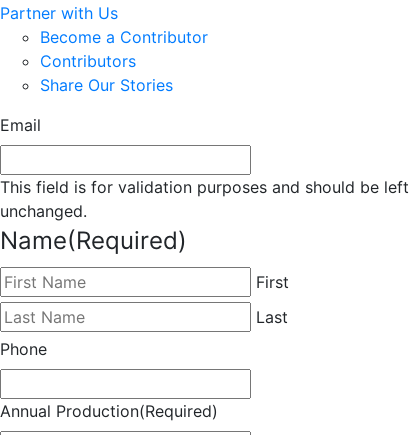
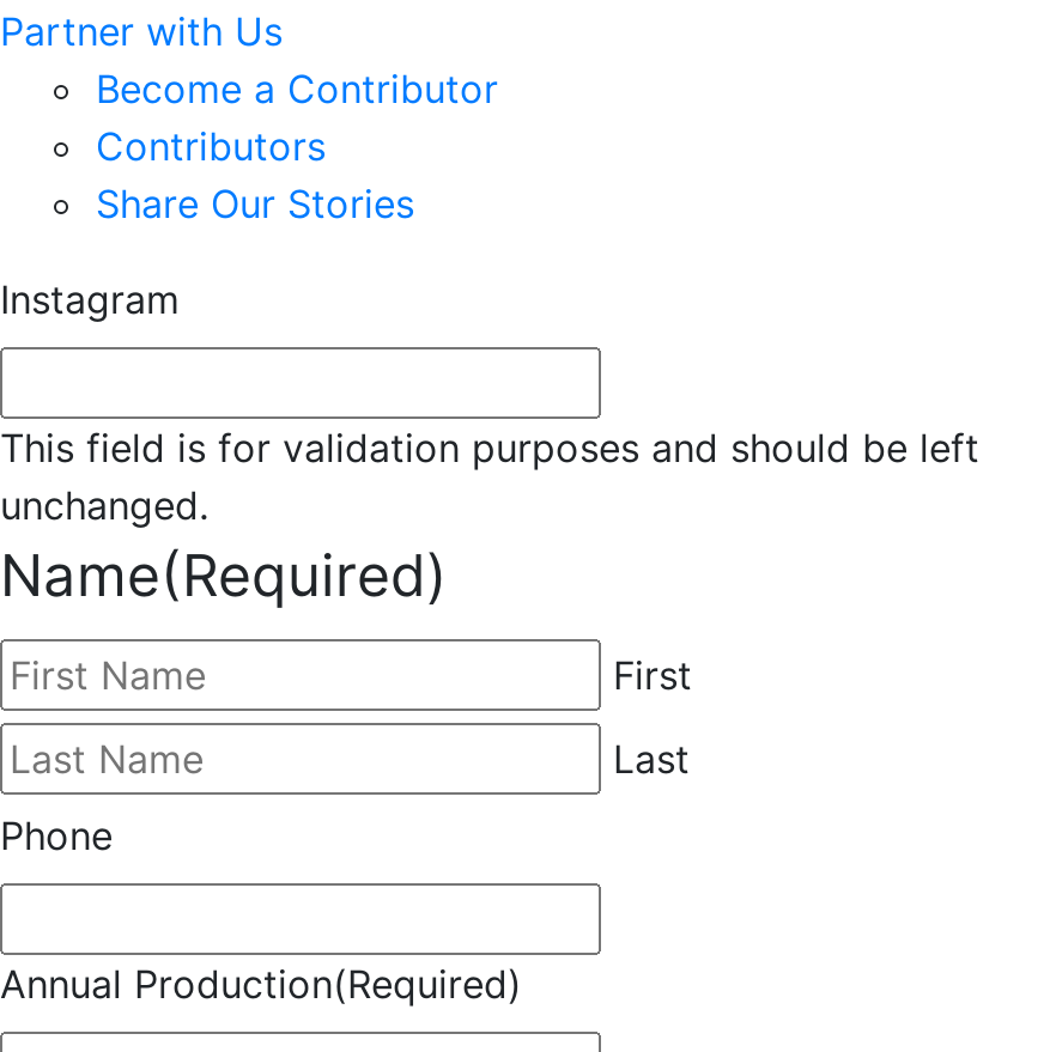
[0,115,41,135] Email -> [0,275,180,323] Instagram

